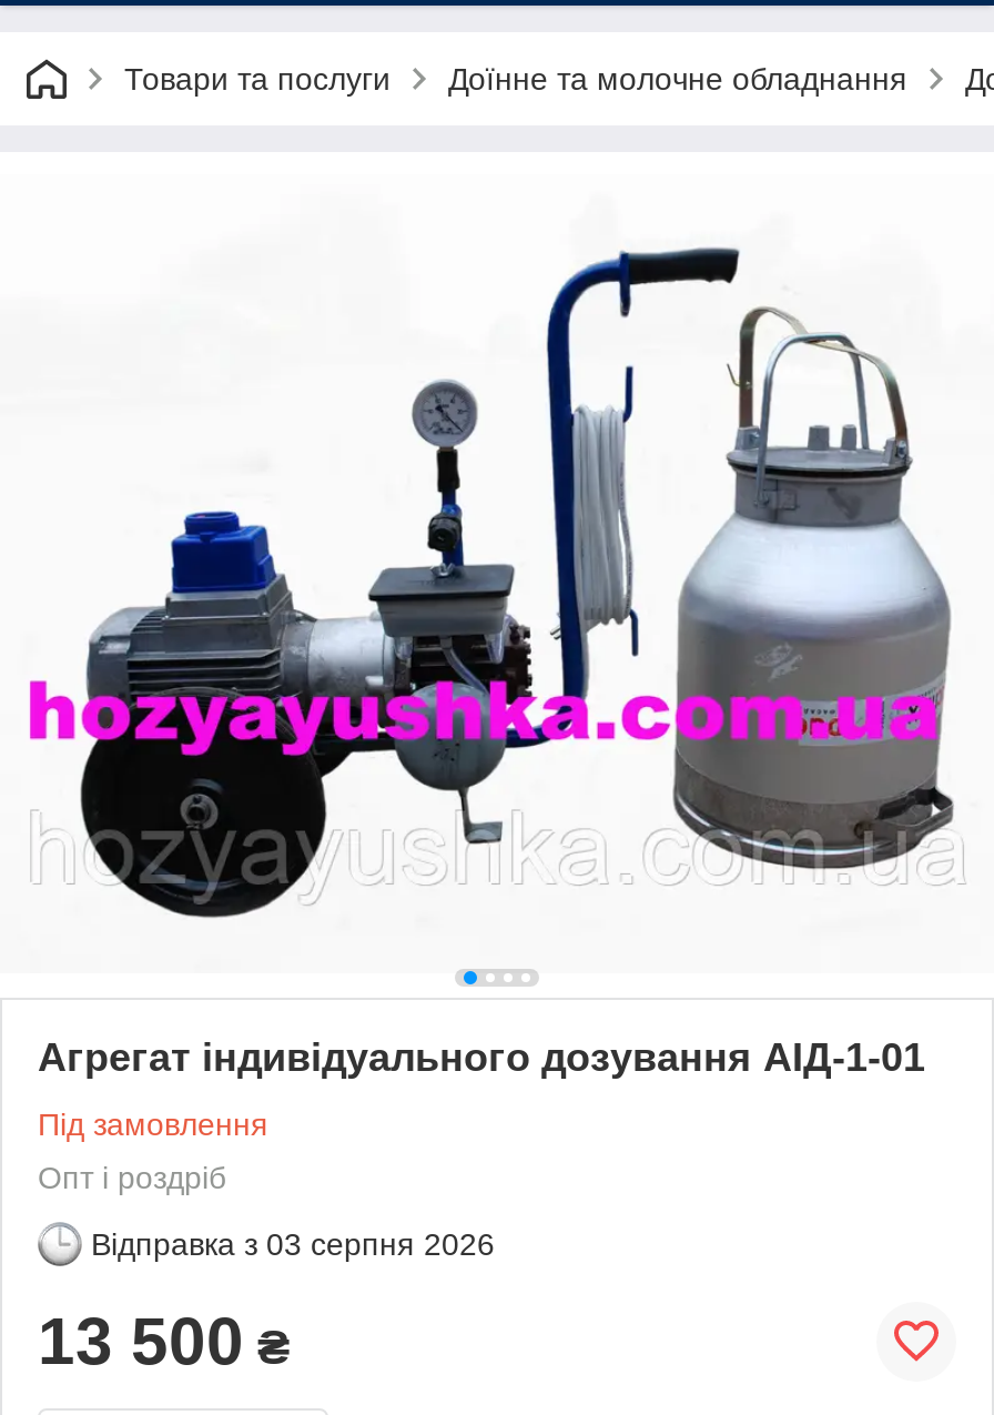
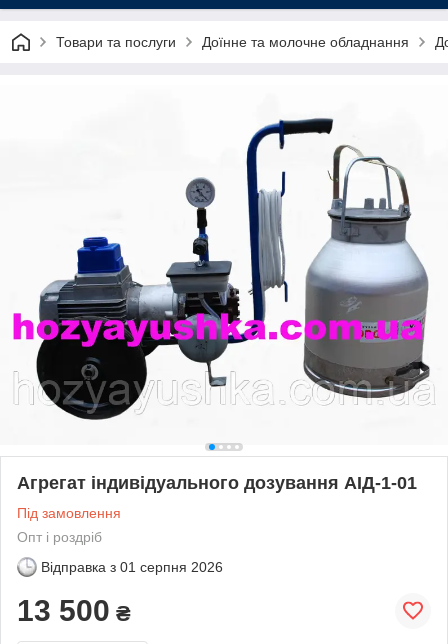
[91,1226,495,1261] Відправка з 03 серпня 2026 -> [41,559,223,575] Відправка з 01 серпня 2026

